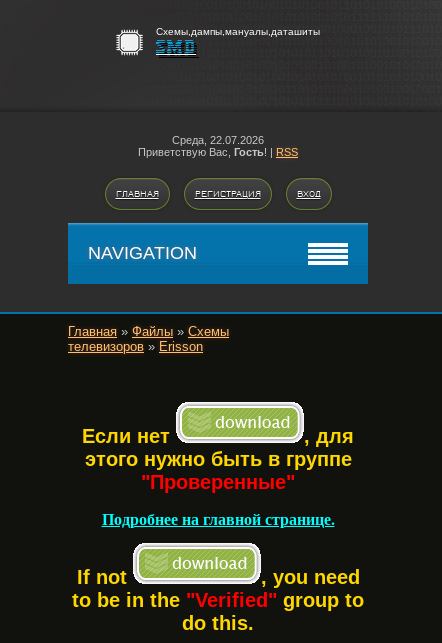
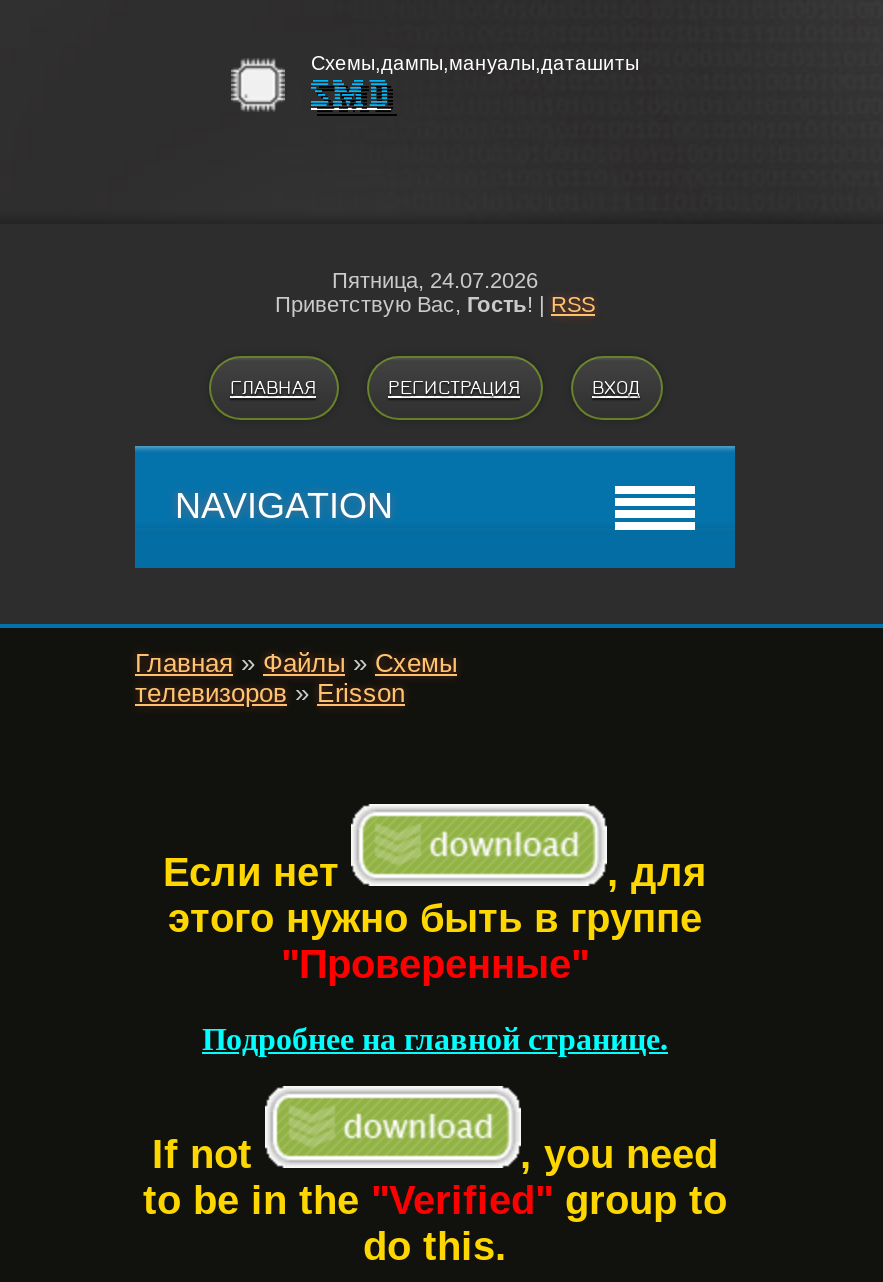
[172,134,264,146] Среда, 22.07.2026 -> [332,268,538,292] Пятница, 24.07.2026

